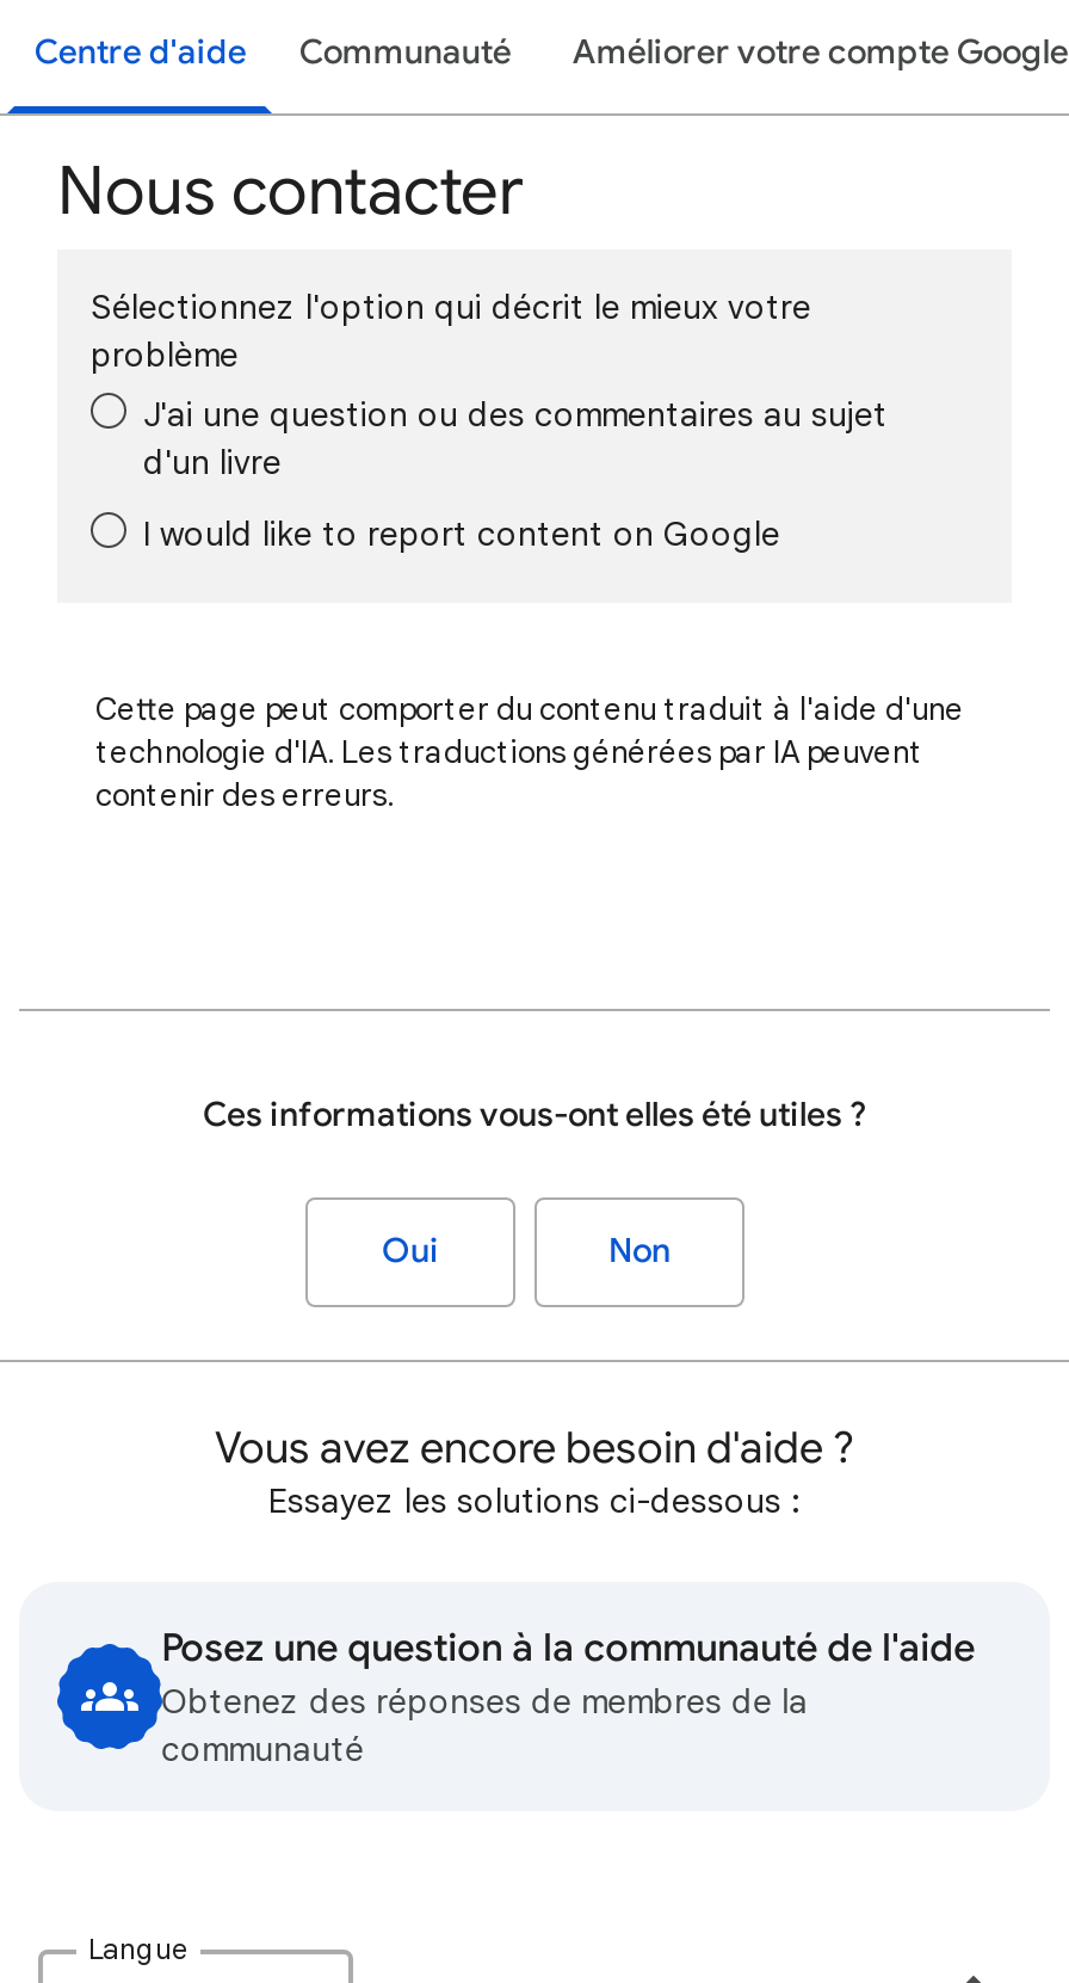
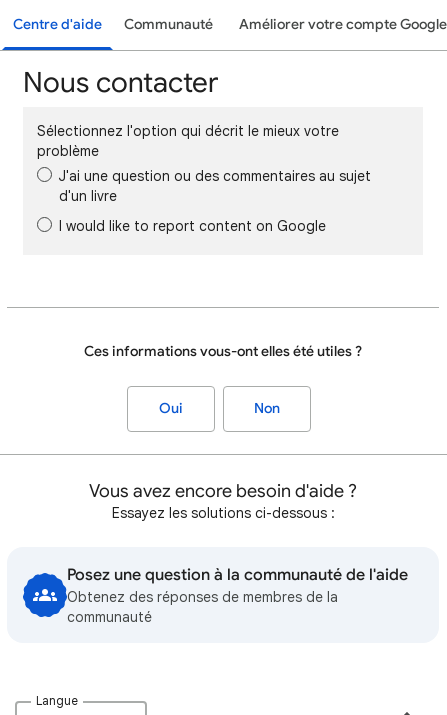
[95,689,964,815] Cette page peut comporter du contenu traduit à l'aide d'une | technologie d'IA. Les traductions générées par IA peuvent | contenir des erreurs. -> none

